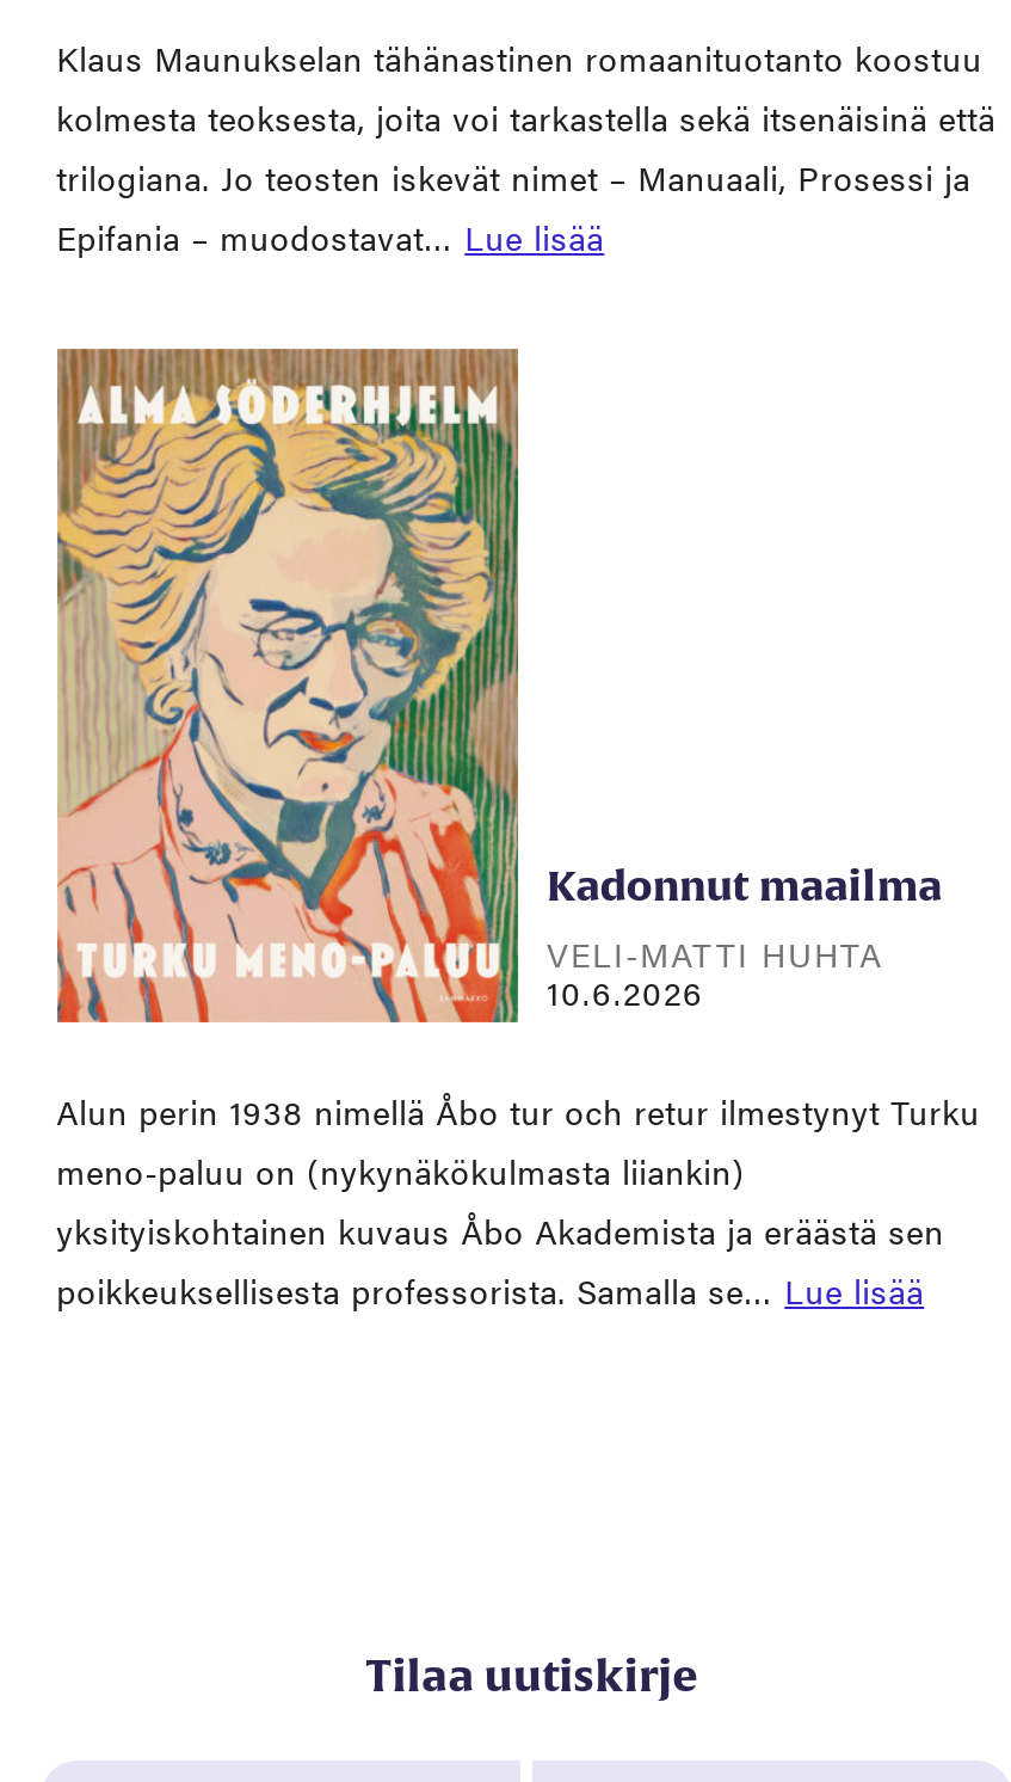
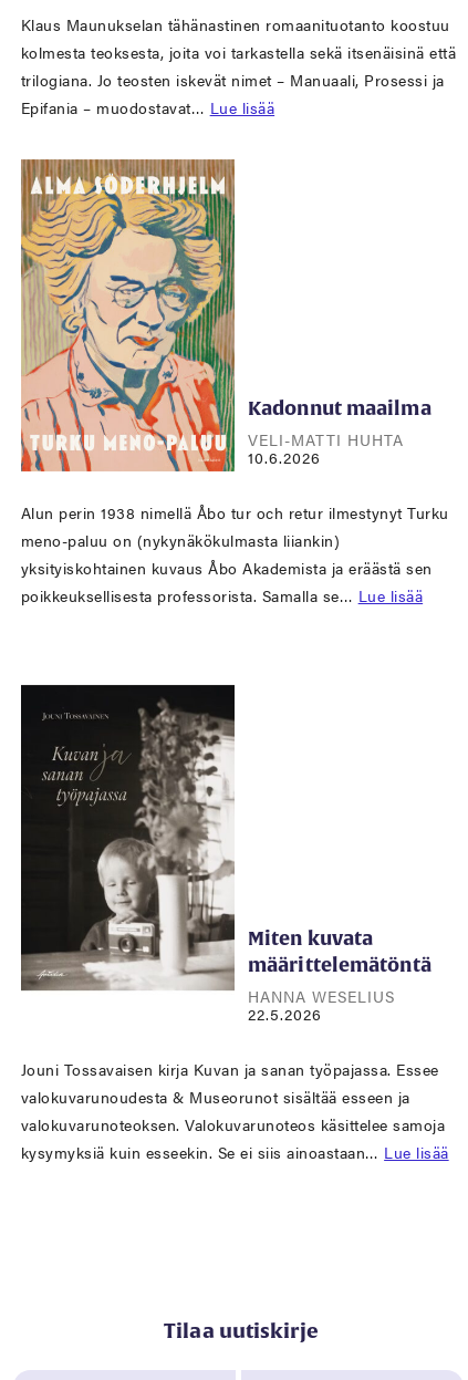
none -> [20,684,449,1163] [image] | Miten kuvata | määrittelemätöntä | HANNA WESELIUS | 22.5.2026 | Jouni Tossavaisen kirja Kuvan ja sanan työpajassa. Essee | valokuvarunoudesta & Museorunot sisältää esseen ja | valokuvarunoteoksen. Valokuvarunoteos käsittelee samoja | kysymyksiä kuin esseekin. Se ei siis ainoastaan… Lue lisää

